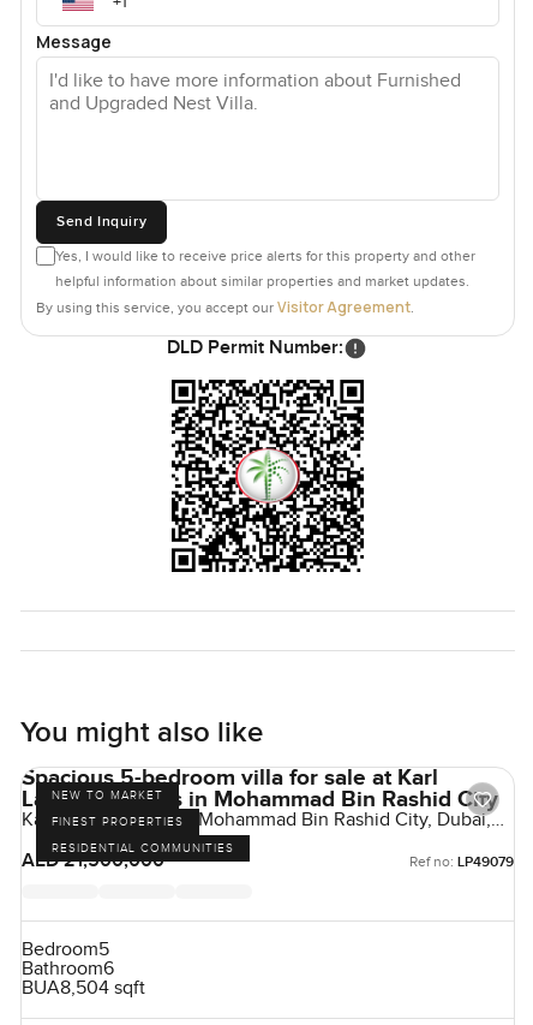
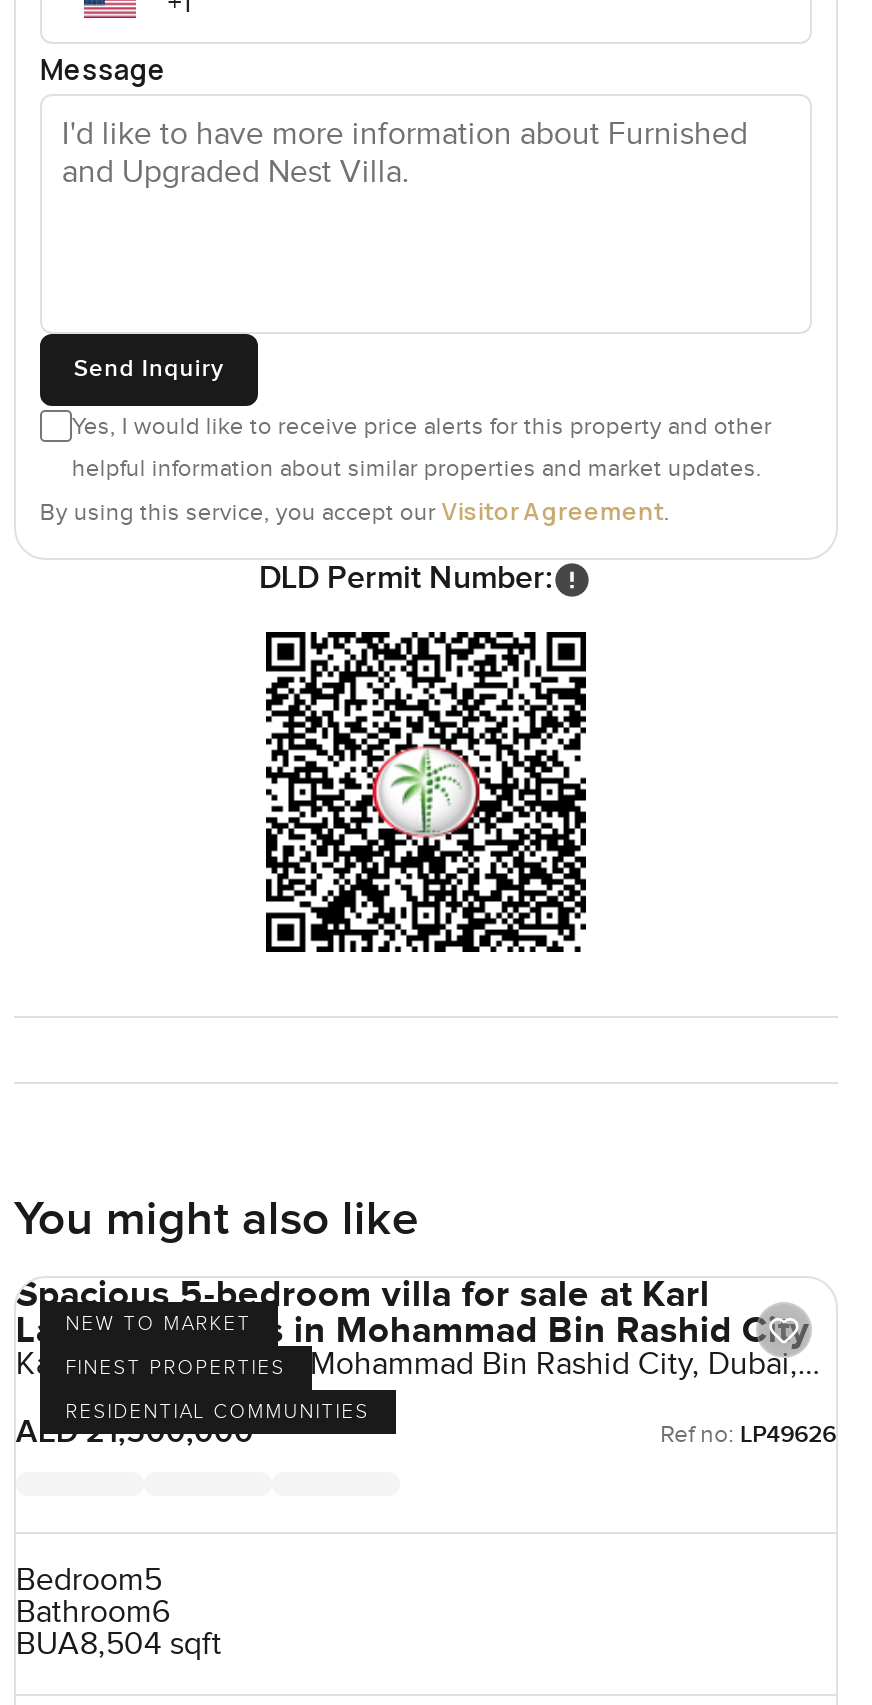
[409,853,514,871] Ref no: LP49079 -> [660,1420,836,1450] Ref no: LP49626

